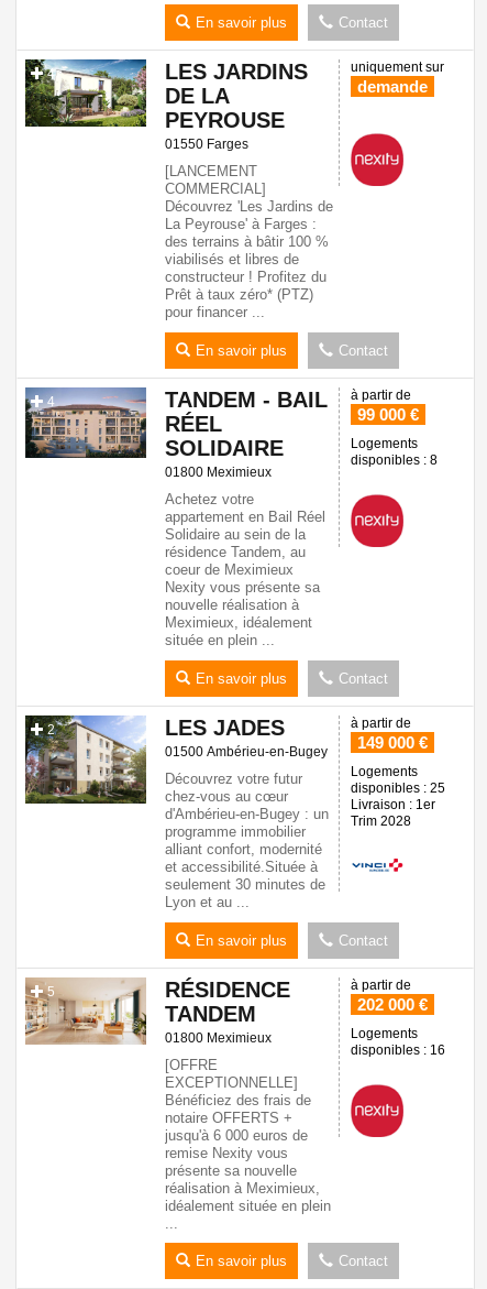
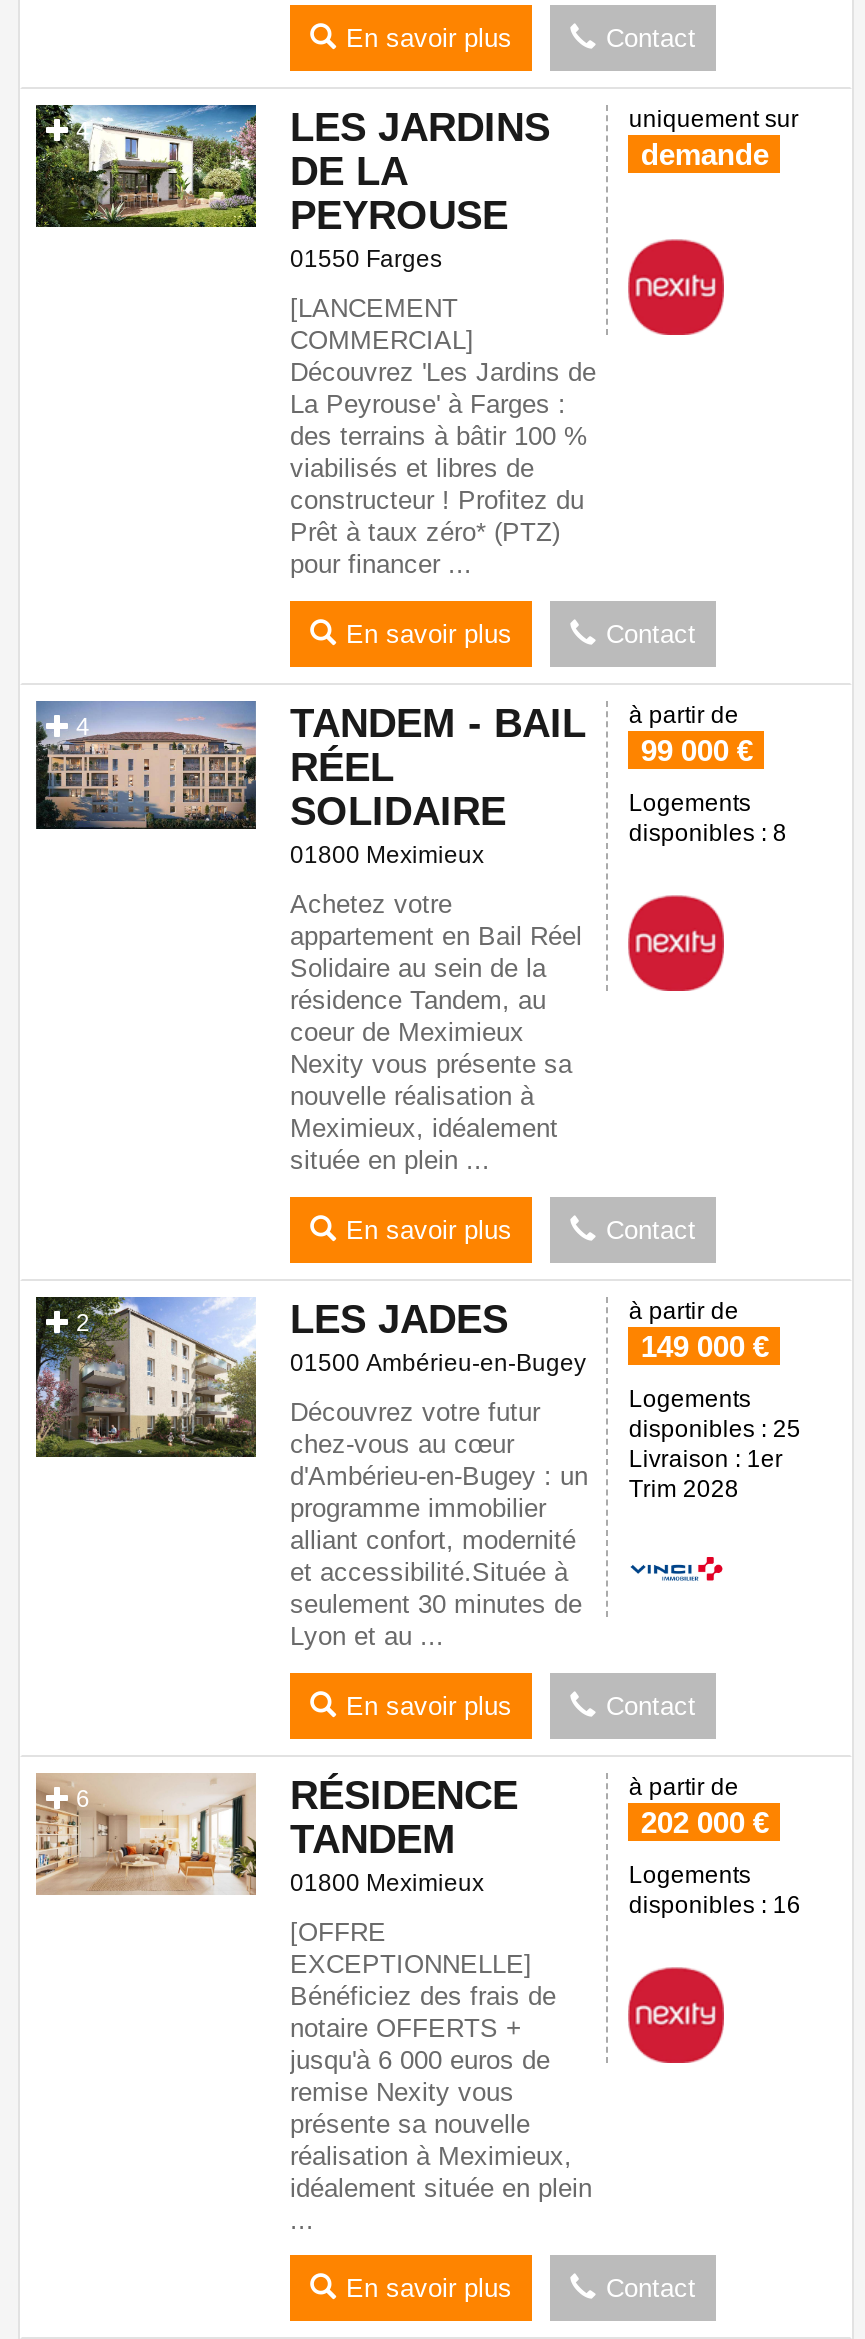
[44,984,55,999] 5 -> [70,1784,90,1812] 6

